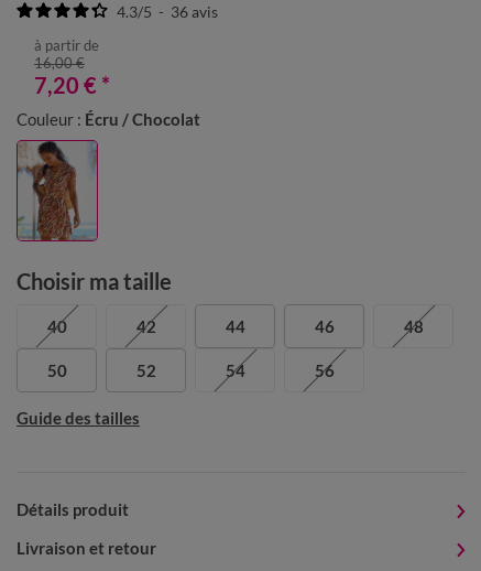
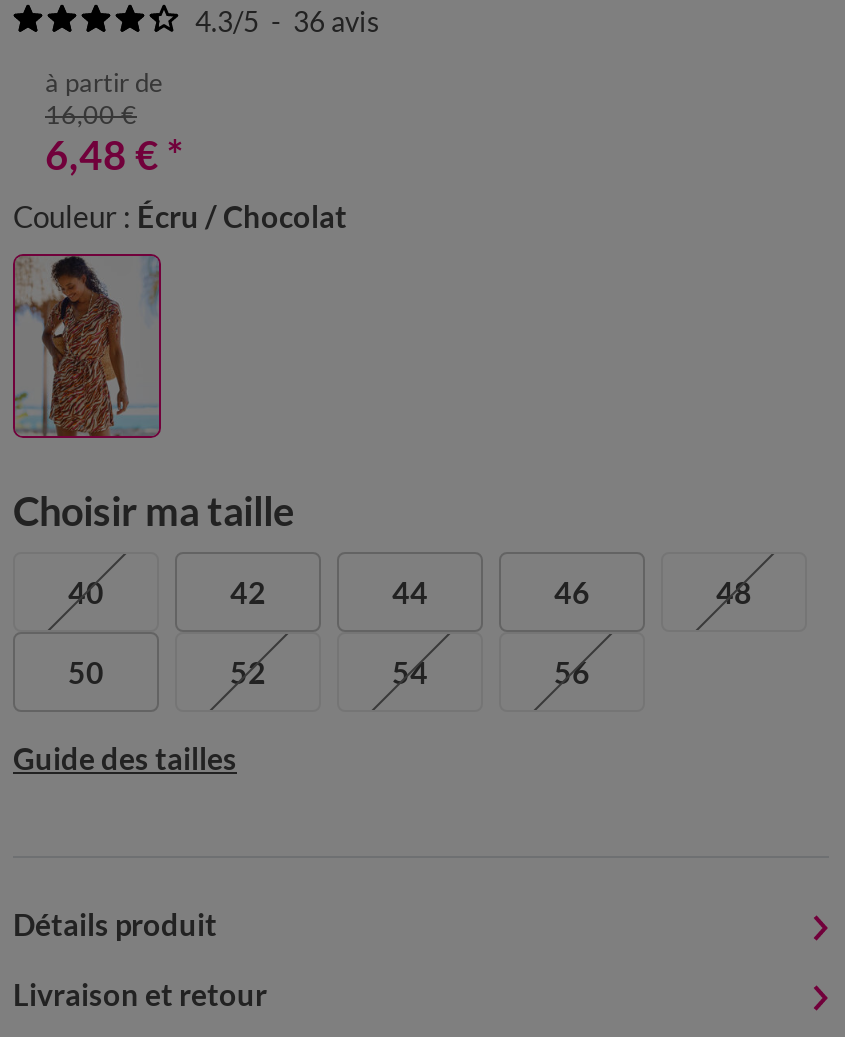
[34,72,110,99] 7,20 € * -> [45,131,183,179] 6,48 € *

